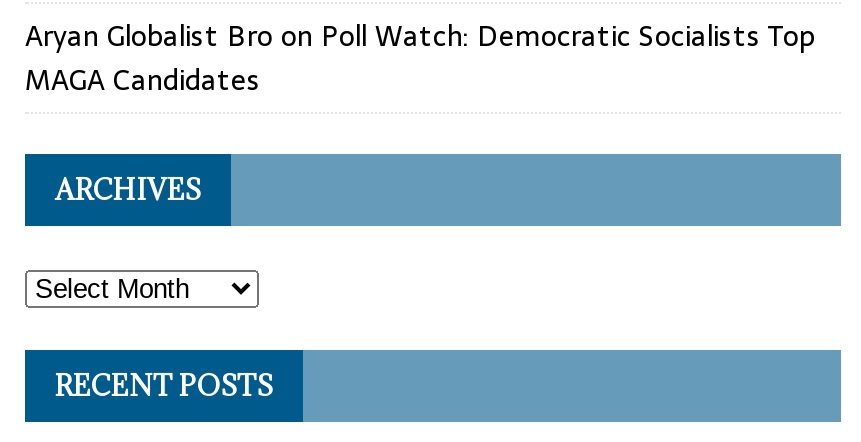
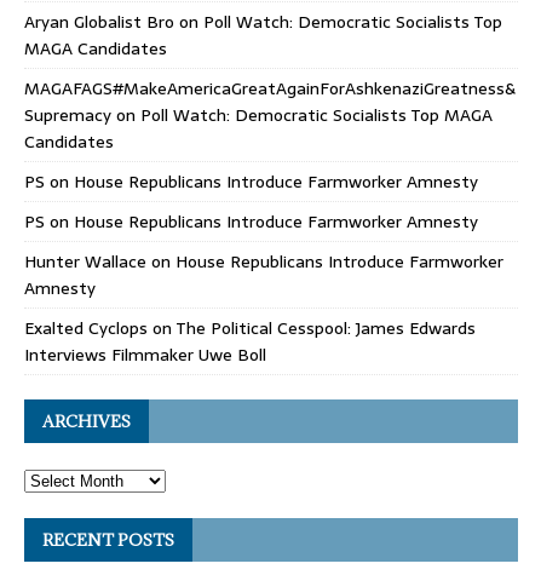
none -> [24,75,516,368] MAGAFAGS#MakeAmericaGreatAgainForAshkenaziGreatness& | Supremacy on Poll Watch: Democratic Socialists Top MAGA | Candidates | PS on House Republicans Introduce Farmworker Amnesty | PS on House Republicans Introduce Farmworker Amnesty | Hunter Wallace on House Republicans Introduce Farmworker | Amnesty | Exalted Cyclops on The Political Cesspool: James Edwards | Interviews Filmmaker Uwe Boll

